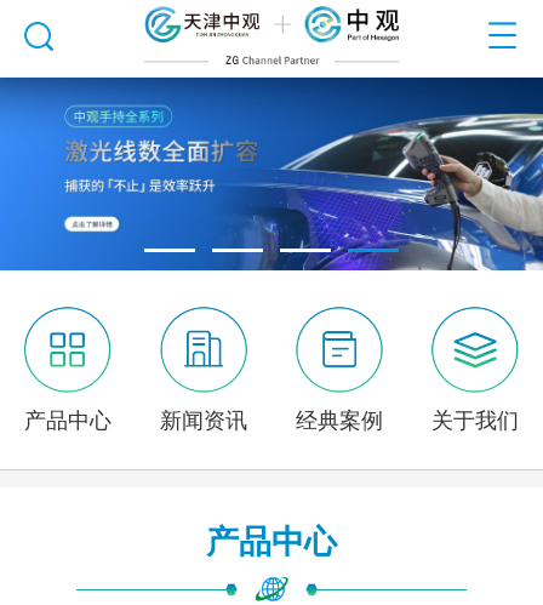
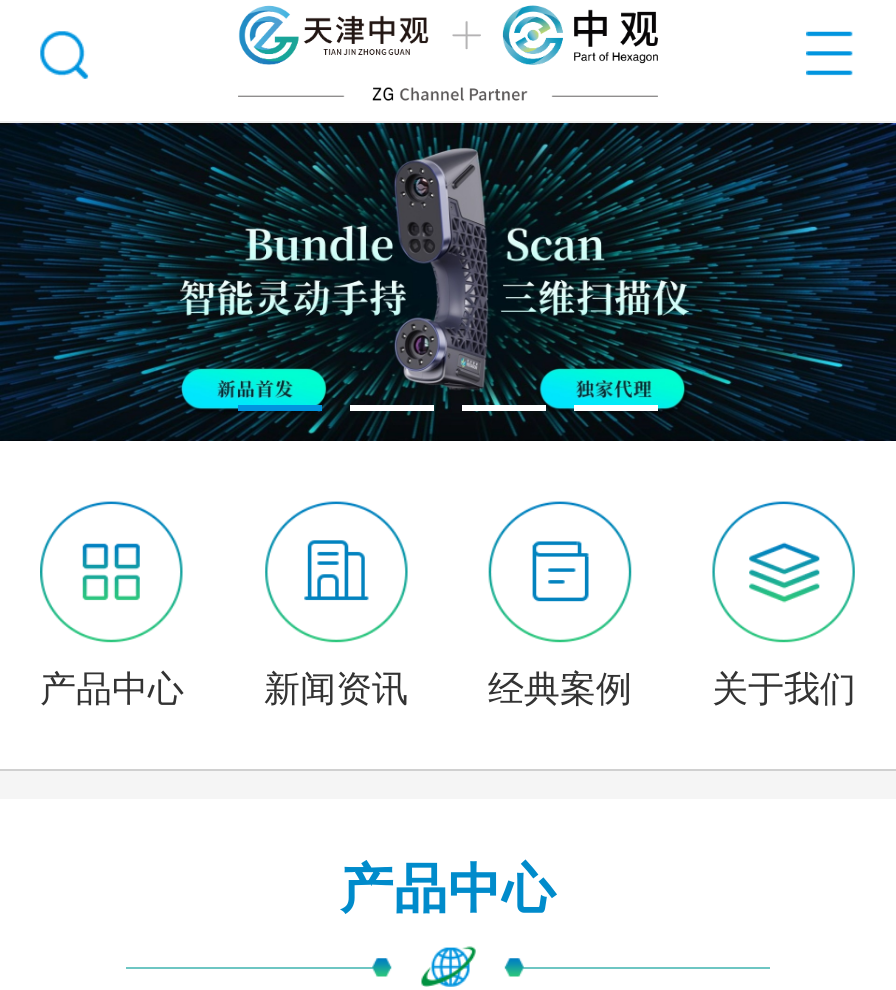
[4,76,539,272] [image] -> [6,121,890,443] [image]

